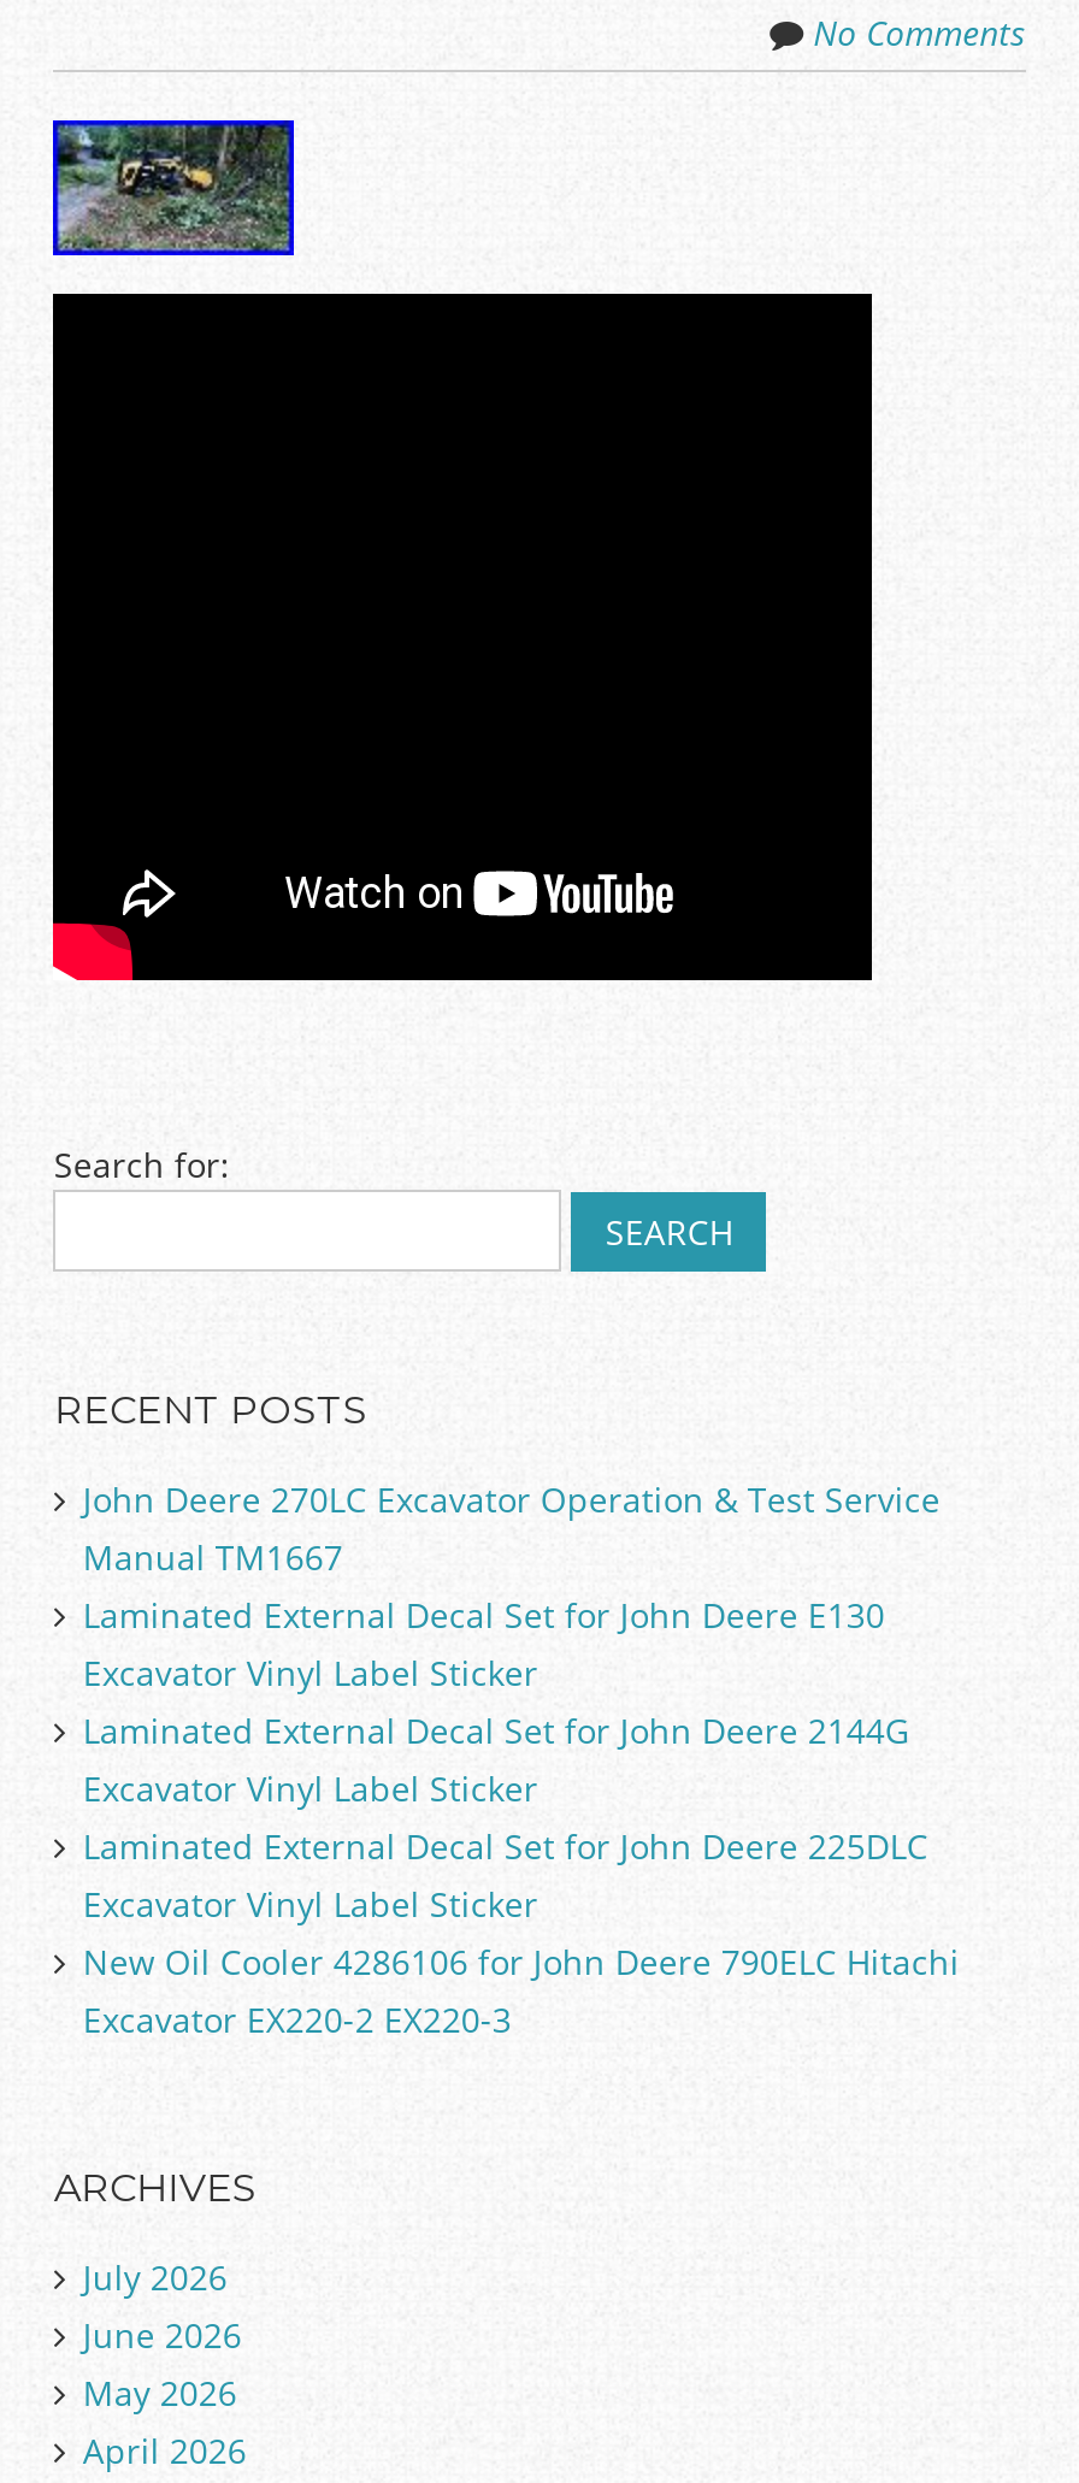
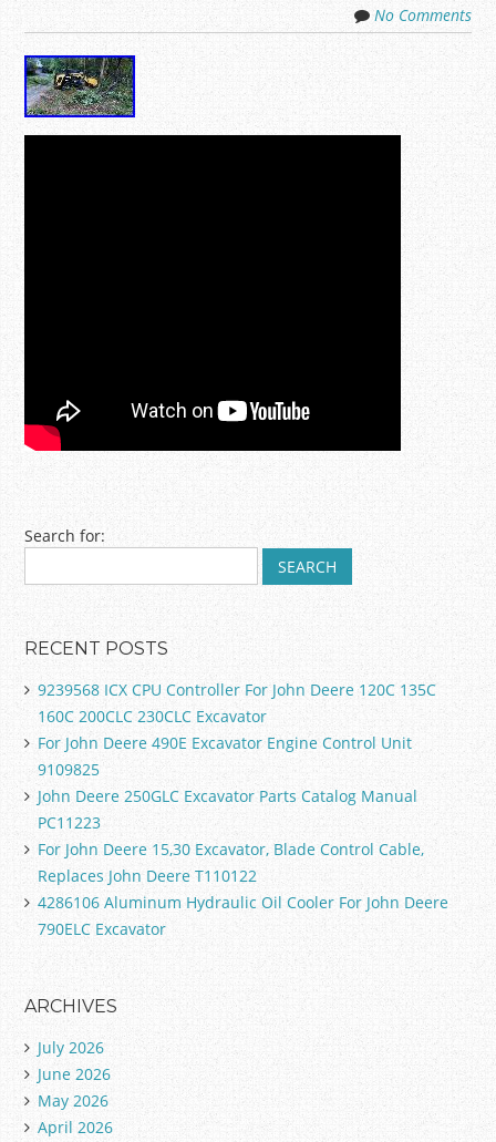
[83,1476,960,2042] John Deere 270LC Excavator Operation & Test Service | Manual TM1667 | Laminated External Decal Set for John Deere E130 | Excavator Vinyl Label Sticker | Laminated External Decal Set for John Deere 2144G | Excavator Vinyl Label Sticker | Laminated External Decal Set for John Deere 225DLC | Excavator Vinyl Label Sticker | New Oil Cooler 4286106 for John Deere 790ELC Hitachi | Excavator EX220-2 EX220-3 -> [38,679,449,939] 9239568 ICX CPU Controller For John Deere 120C 135C | 160C 200CLC 230CLC Excavator | For John Deere 490E Excavator Engine Control Unit | 9109825 | John Deere 250GLC Excavator Parts Catalog Manual | PC11223 | For John Deere 15,30 Excavator, Blade Control Cable, | Replaces John Deere T110122 | 4286106 Aluminum Hydraulic Oil Cooler For John Deere | 790ELC Excavator

